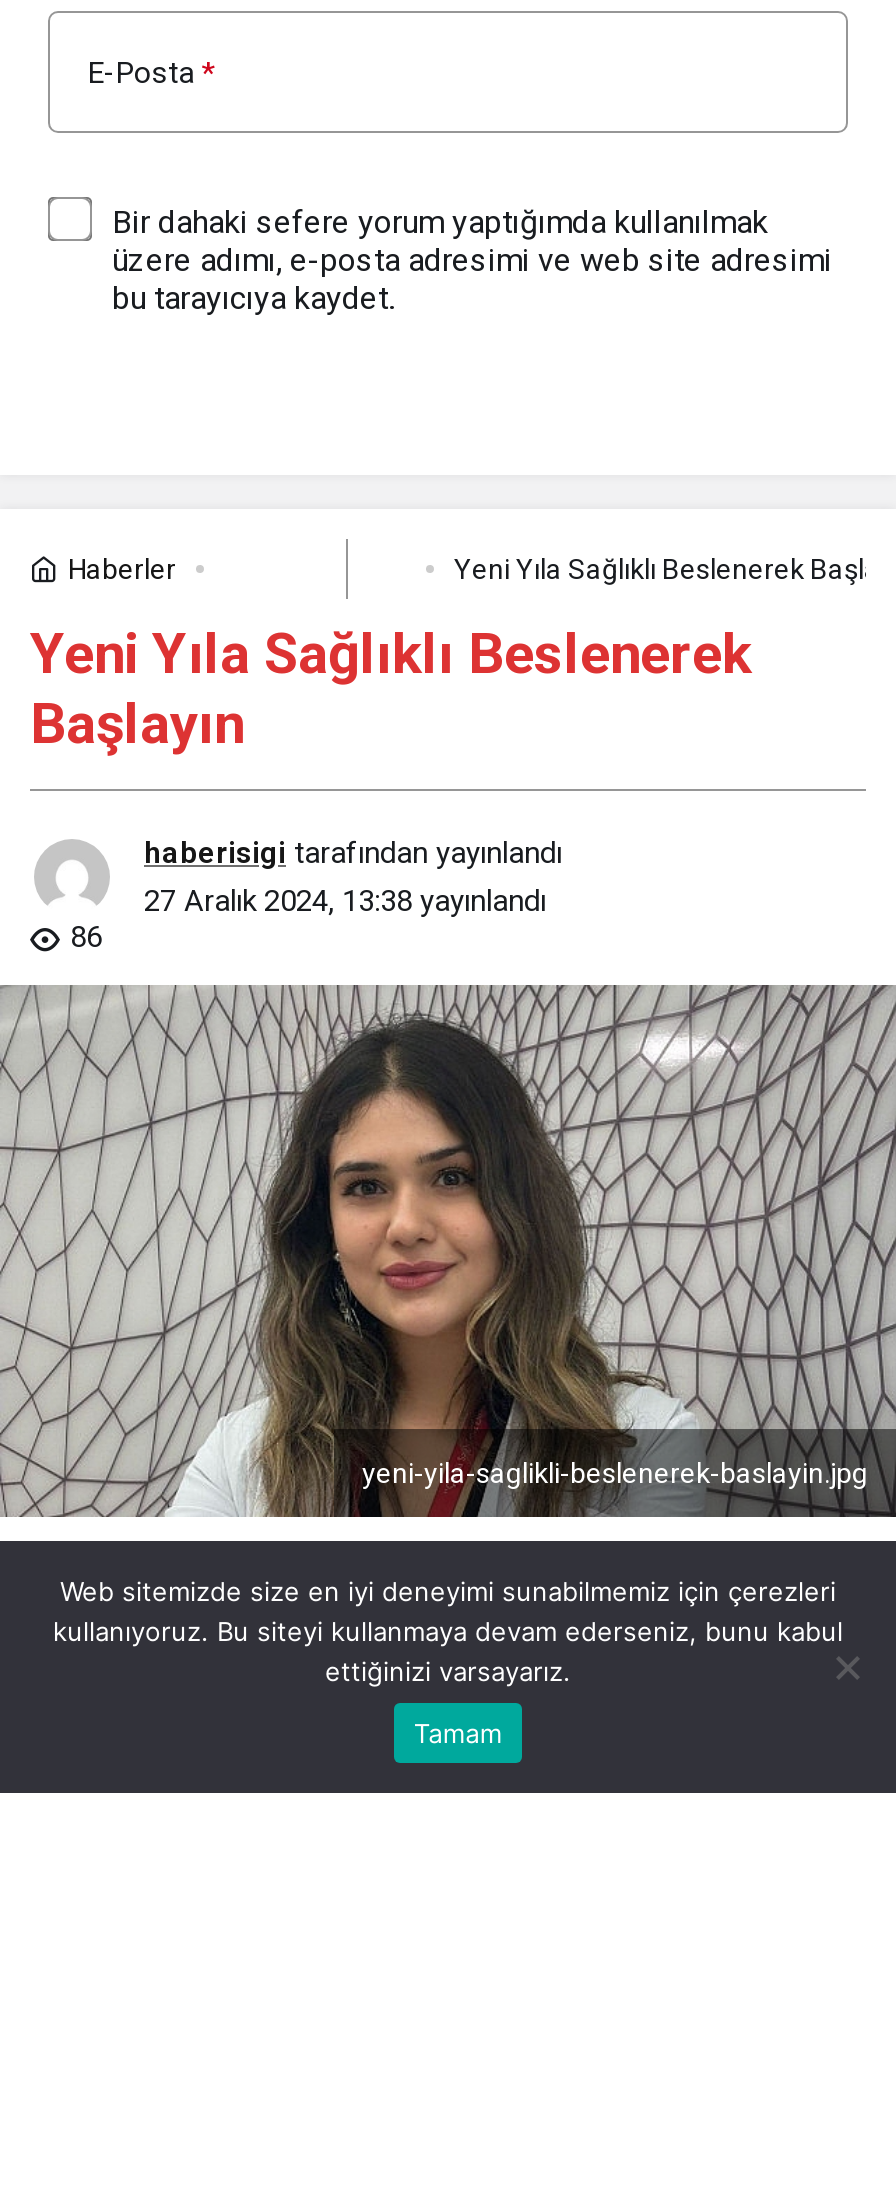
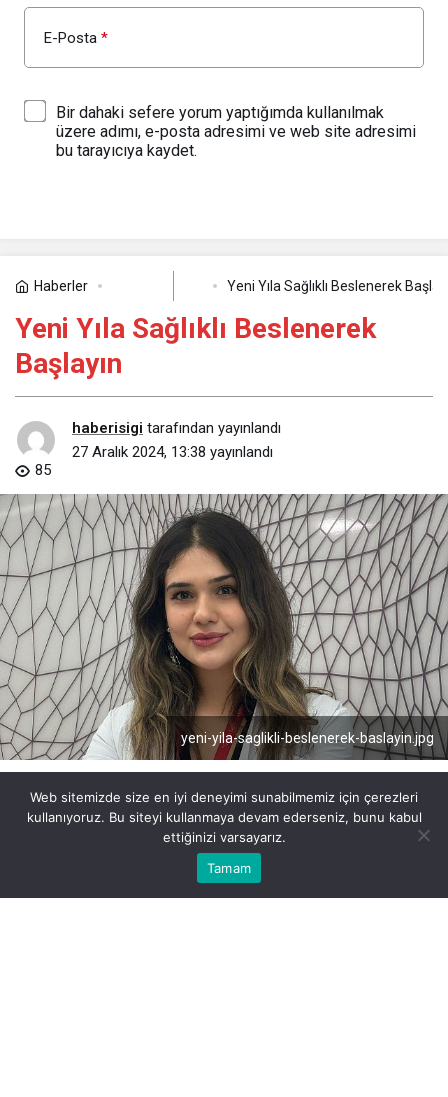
[70,920,102,956] 86 -> [35,461,51,479] 85

